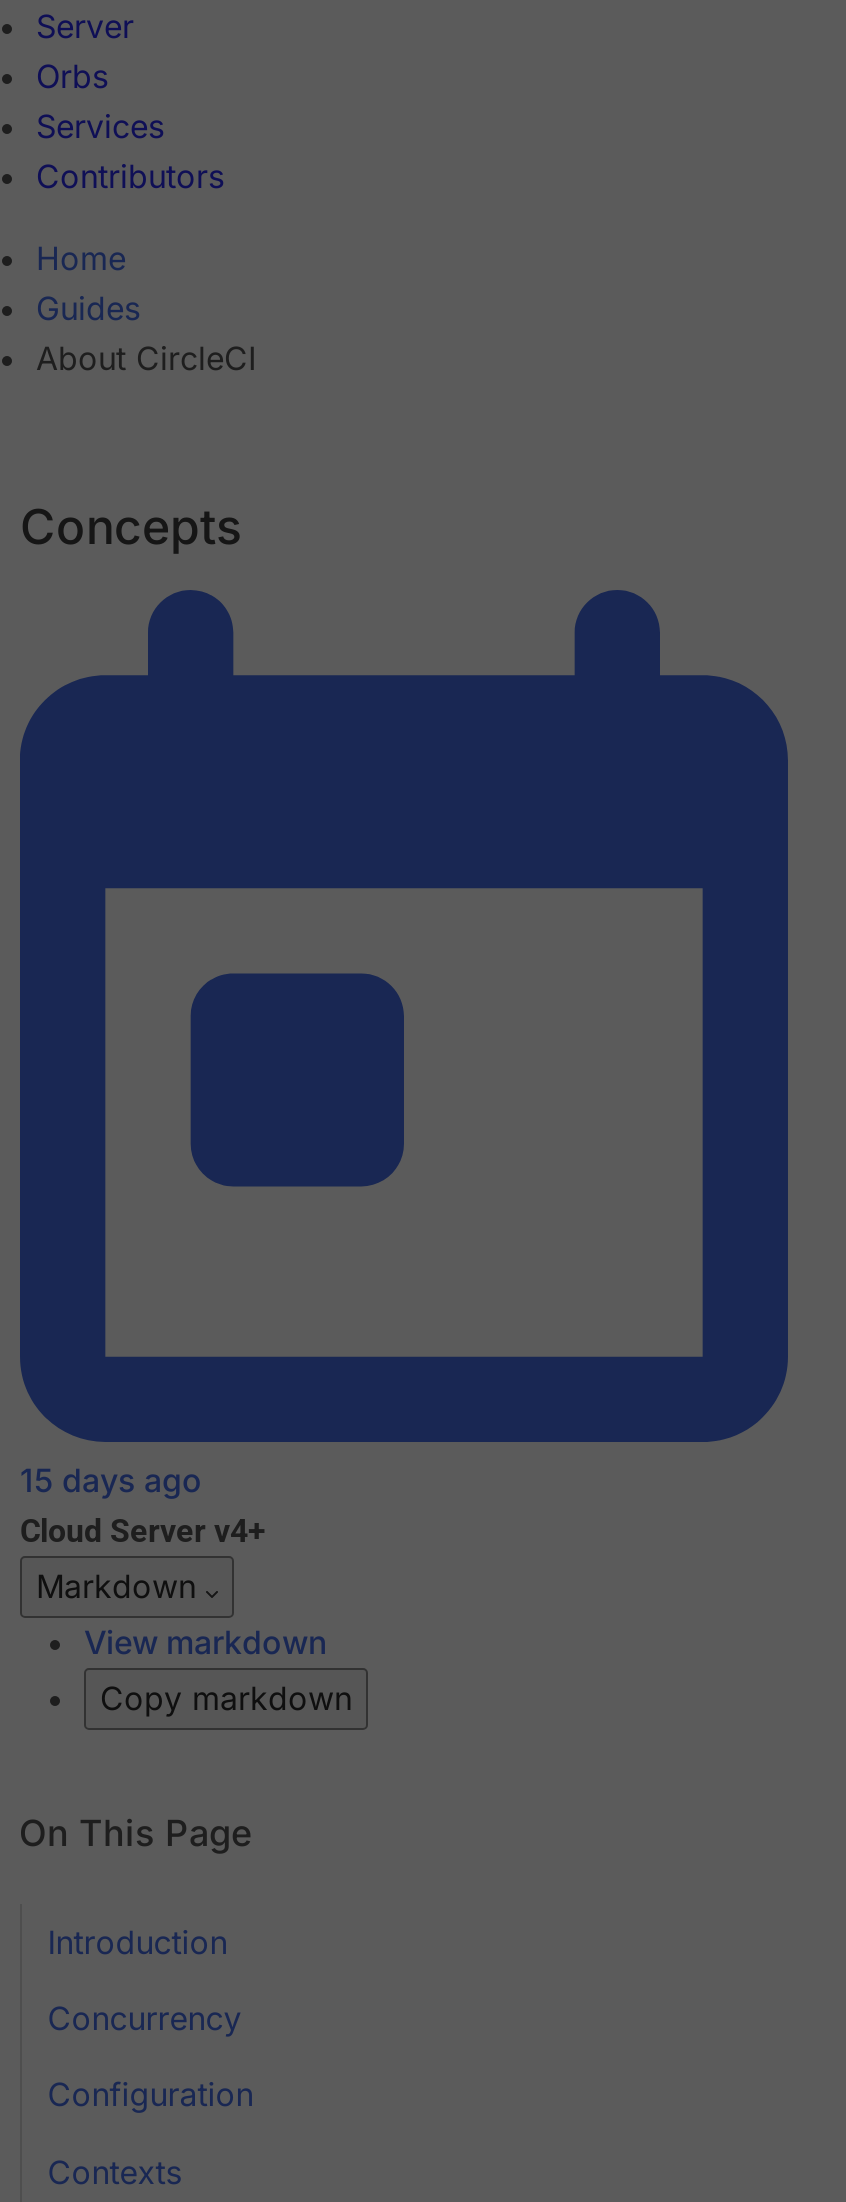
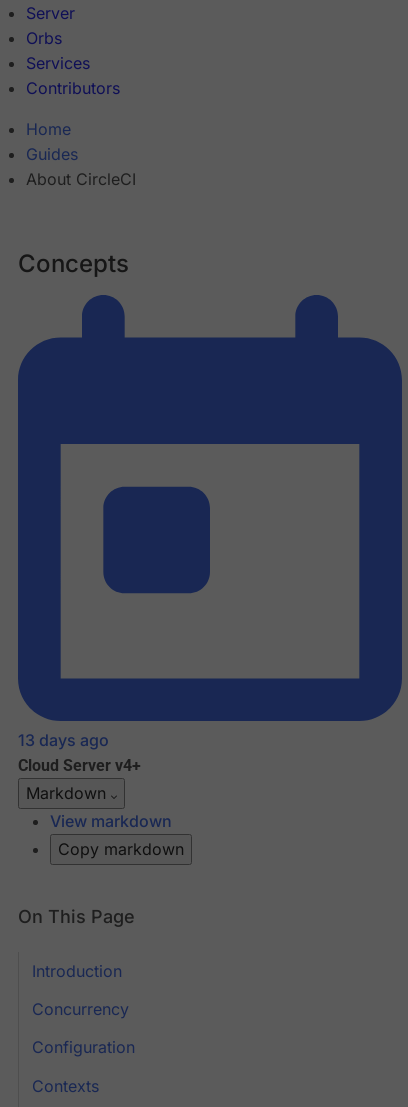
[20,1461,202,1501] 15 days ago -> [18,730,109,750] 13 days ago

